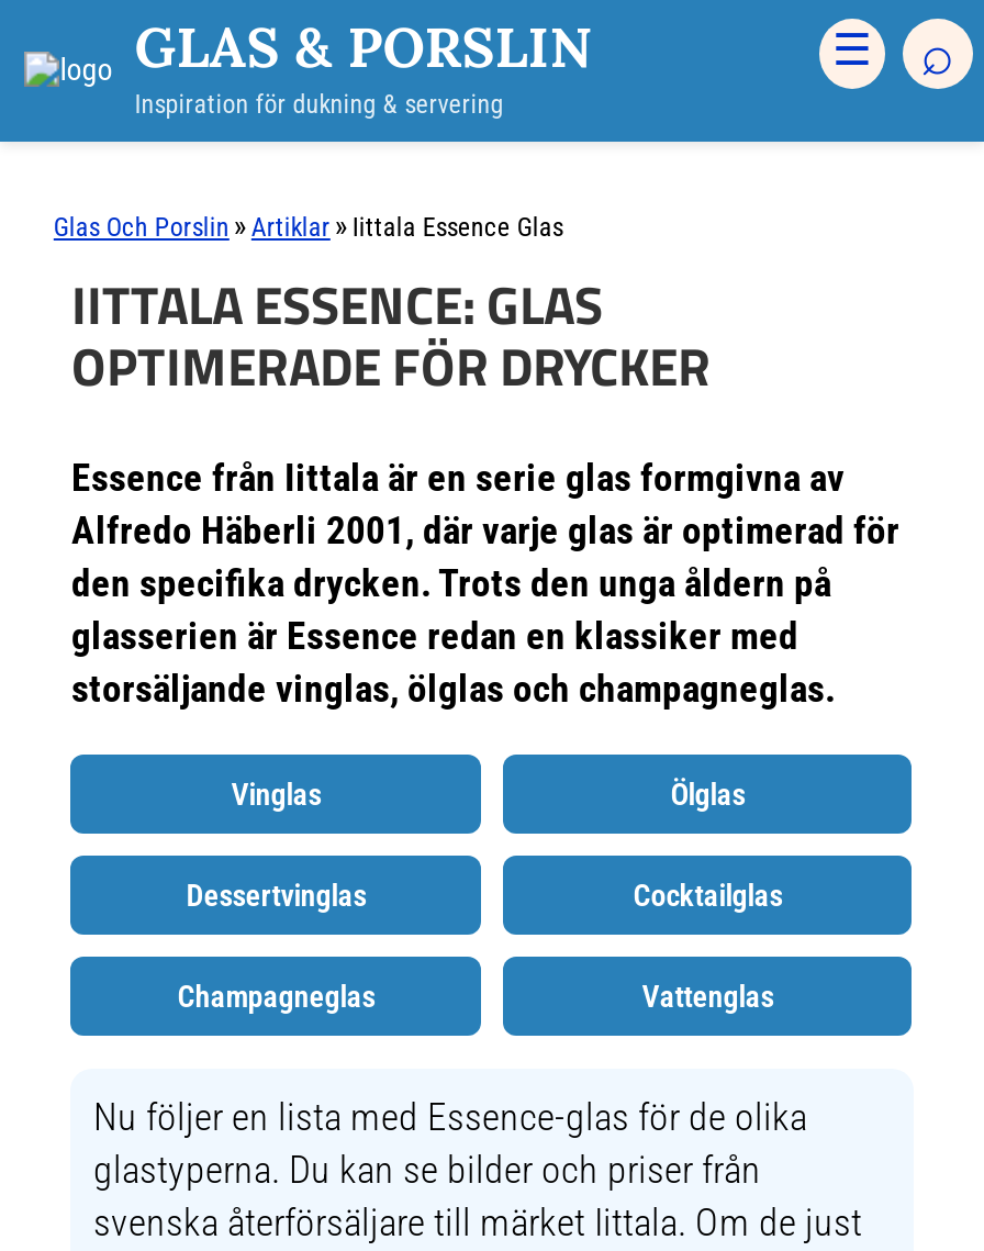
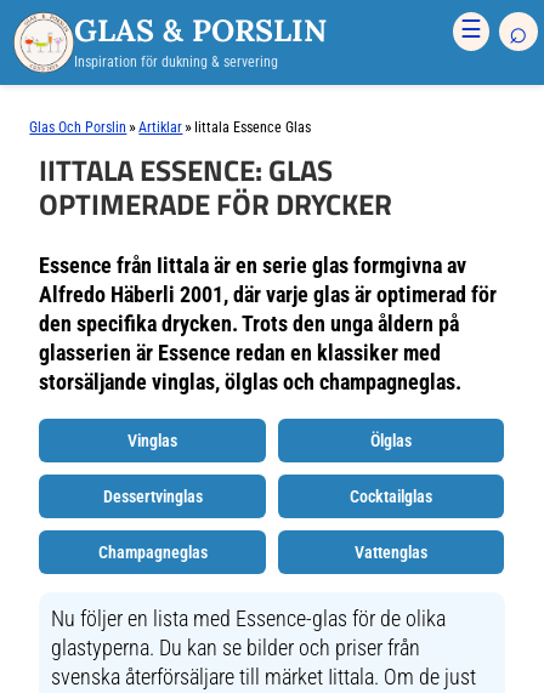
[26,19,127,124] [image] -> [13,11,70,74] [image]

